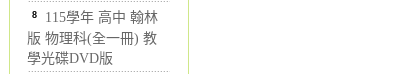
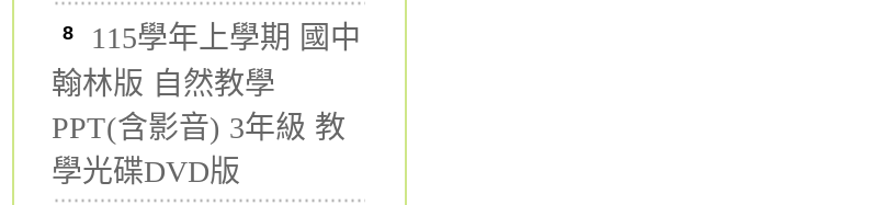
[27,10,158,45] 115學年 高中 翰林 | 版 物理科(全一冊) 教 -> [52,22,361,143] 115學年上學期 國中 | 翰林版 自然教學 | PPT(含影音) 3年級 教

